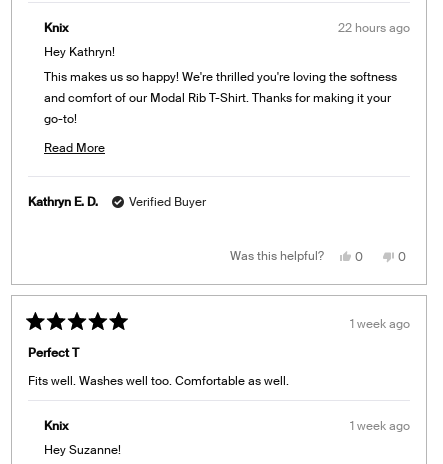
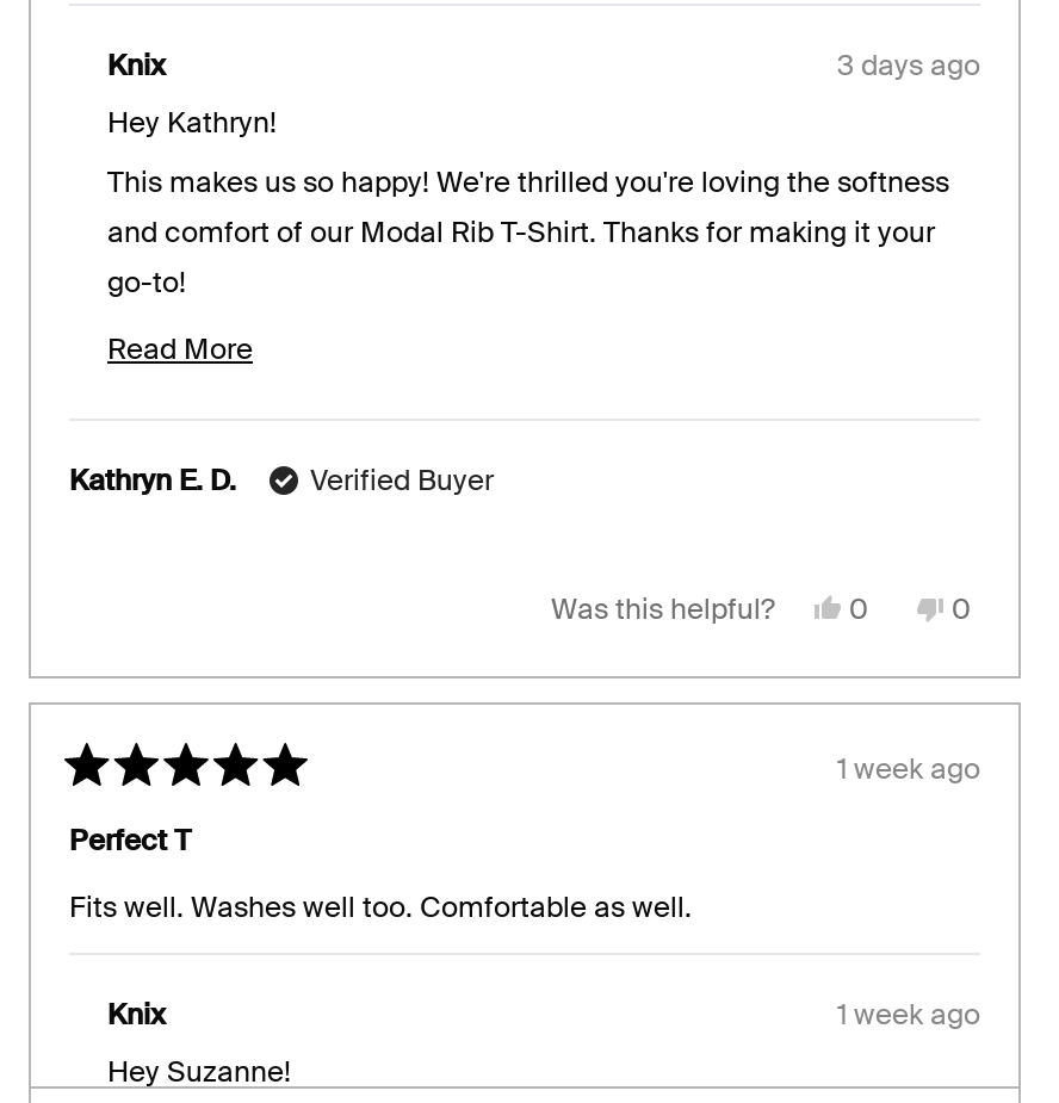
[338,20,410,36] 22 hours ago -> [837,46,980,84] 3 days ago

